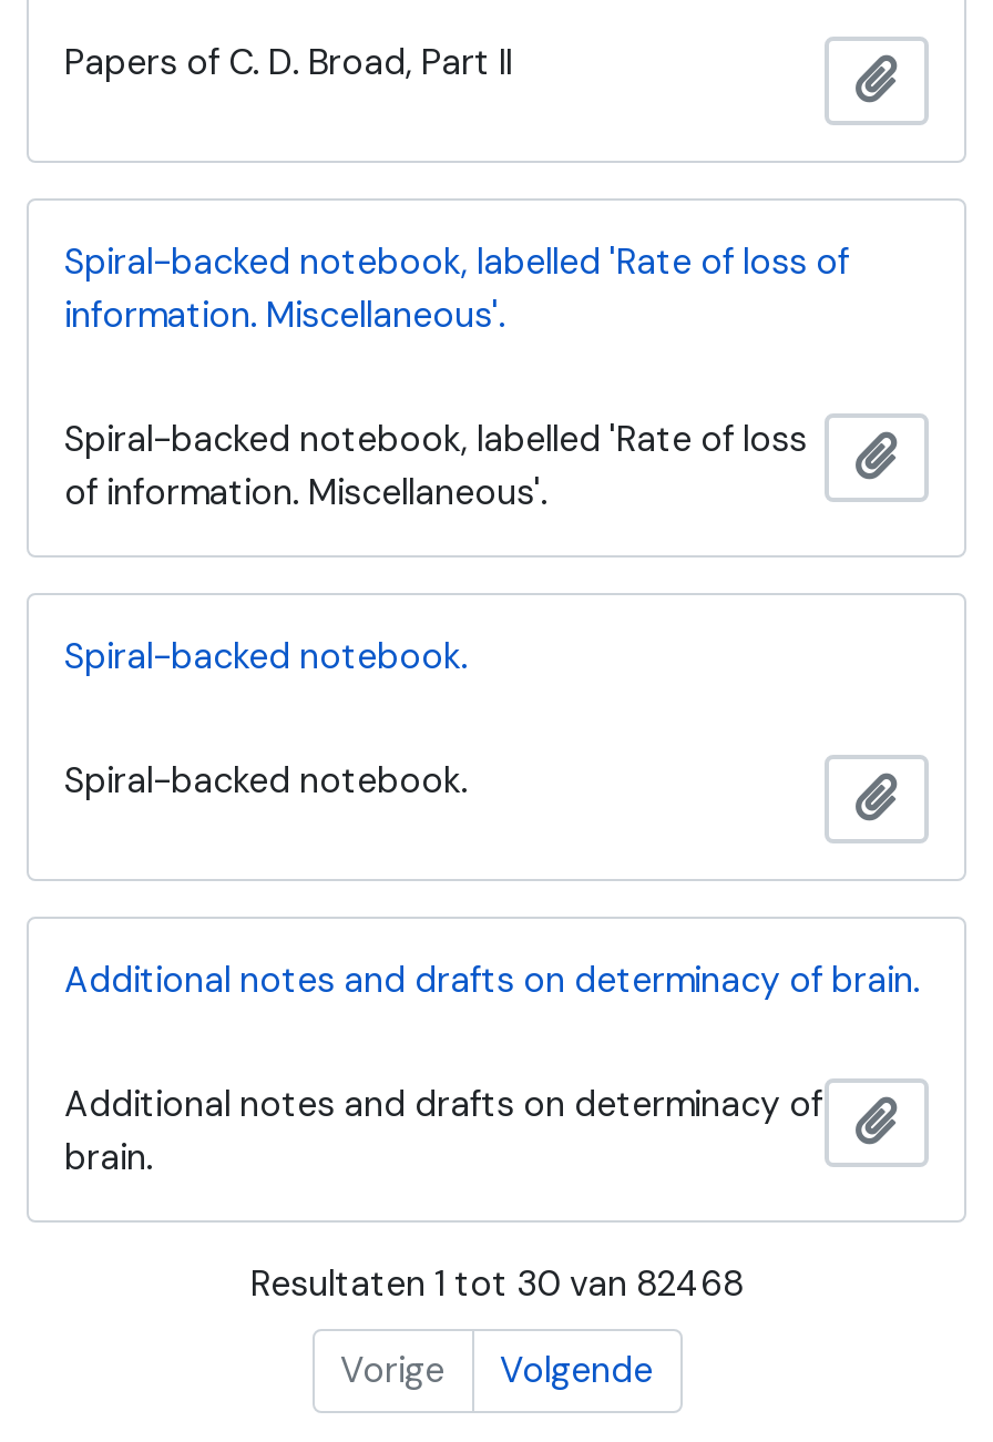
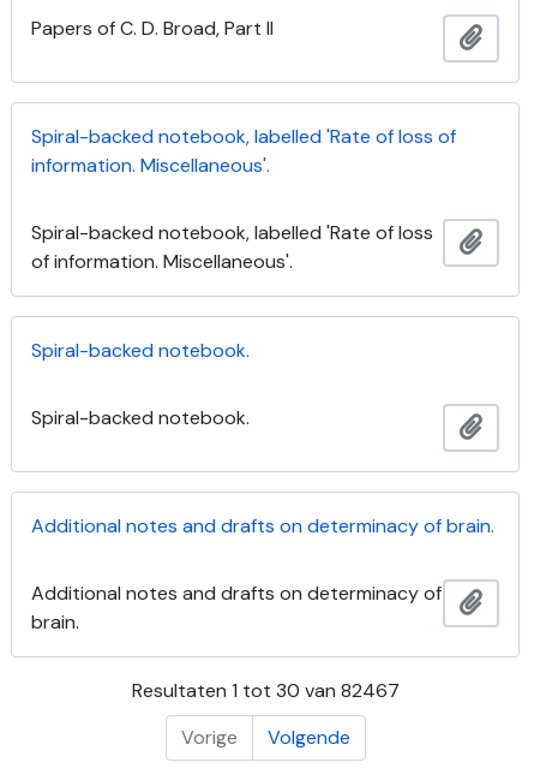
[250,1261,743,1307] Resultaten 1 tot 30 van 82468 -> [131,678,399,703] Resultaten 1 tot 30 van 82467

